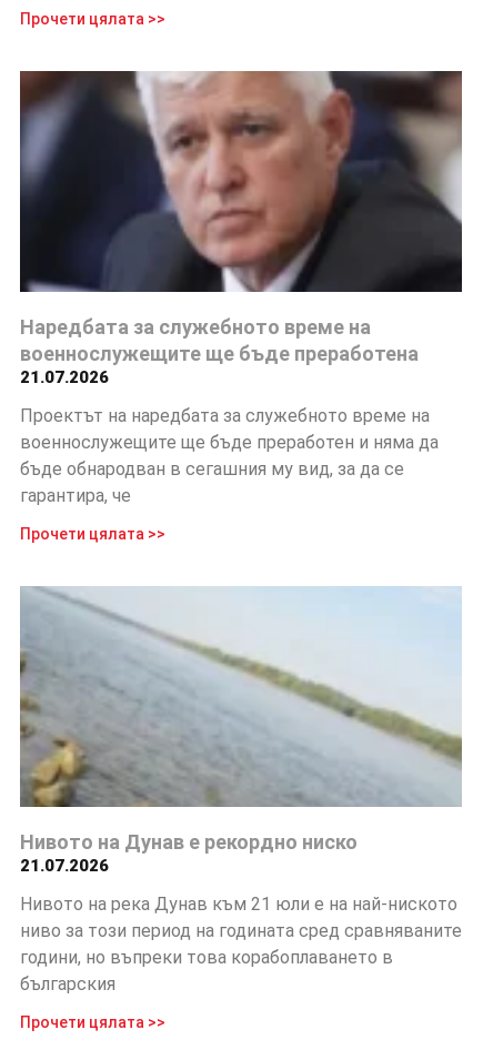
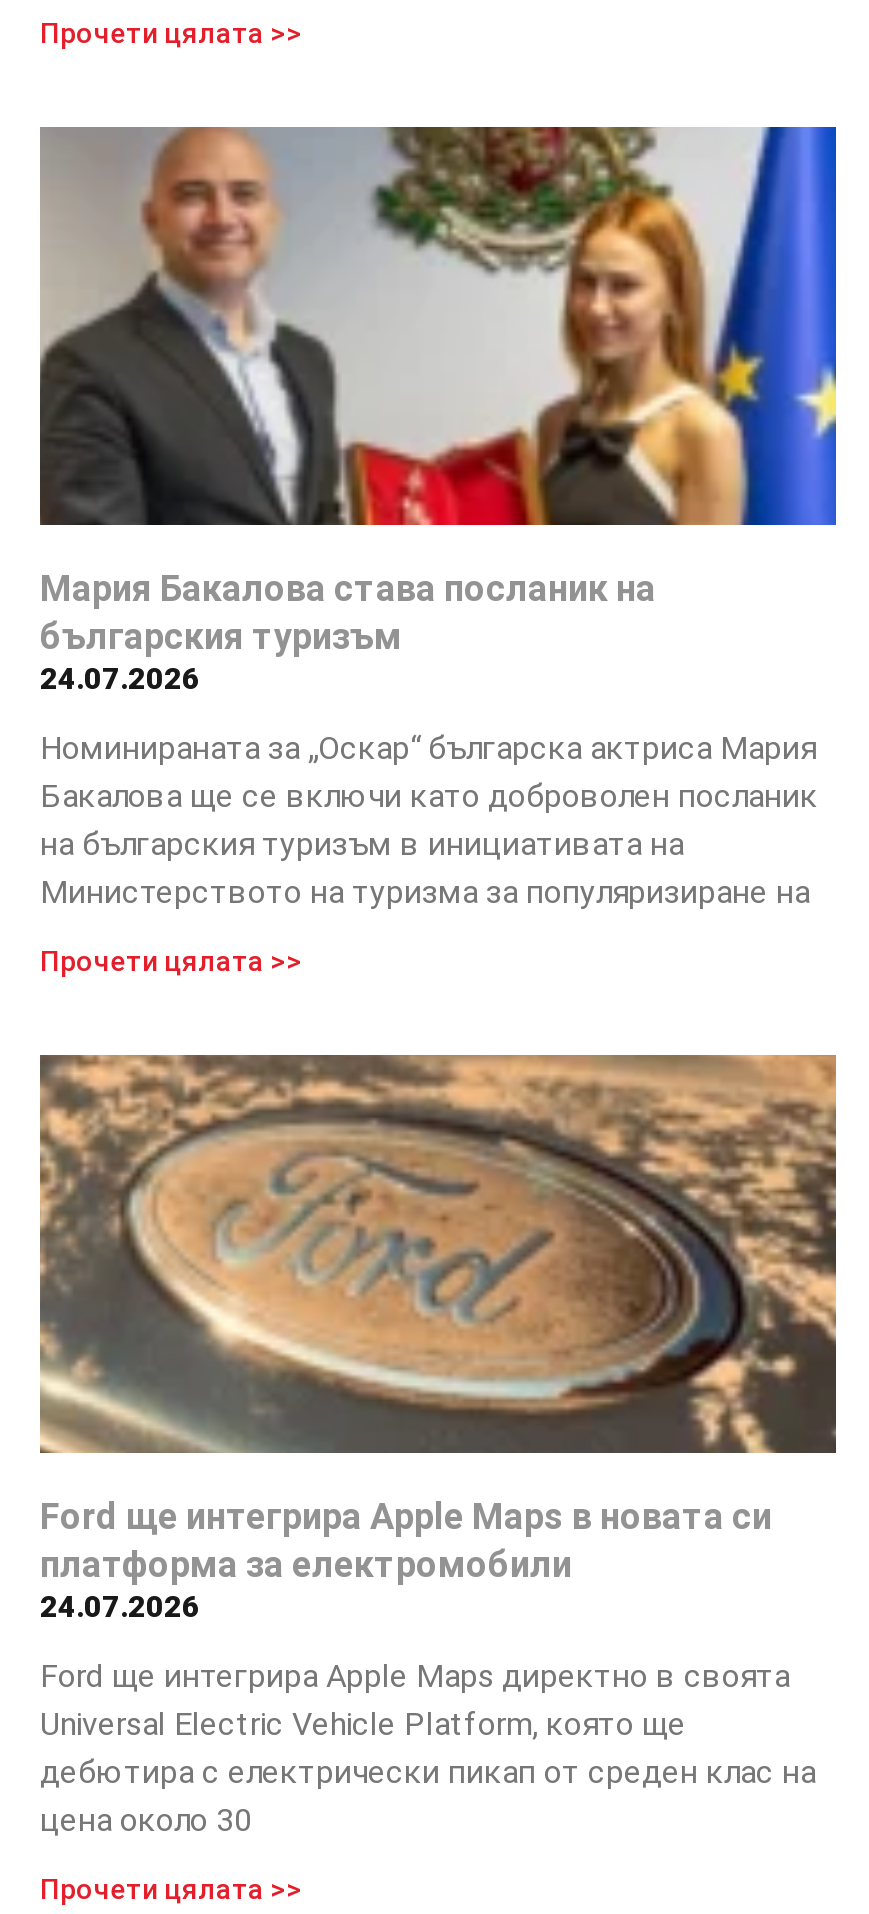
[20,70,463,388] [image] | Наредбата за служебното време на | военнослужещите ще бъде преработена | 21.07.2026 -> [38,125,838,698] [image] | Мария Бакалова става посланик на | българския туризъм | 24.07.2026
[20,406,439,507] Проектът на наредбата за служебното време на | военнослужещите ще бъде преработен и няма да | бъде обнародван в сегашния му вид, за да се | гарантира, че -> [40,730,818,912] Номинираната за „Оскар“ българска актриса Мария | Бакалова ще се включи като доброволен посланик | на българския туризъм в инициативата на | Министерството на туризма за популяризиране на
[20,586,462,876] [image] | Нивото на Дунав е рекордно ниско | 21.07.2026 -> [38,1053,838,1626] [image] | Ford ще интегрира Apple Maps в новата си | платформа за електромобили | 24.07.2026
[20,894,462,995] Нивото на река Дунав към 21 юли е на най-ниското | ниво за този период на годината сред сравняваните | години, но въпреки това корабоплаването в | българския -> [40,1658,816,1840] Ford ще интегрира Apple Maps директно в своята | Universal Electric Vehicle Platform, която ще | дебютира с електрически пикап от среден клас на | цена около 30

